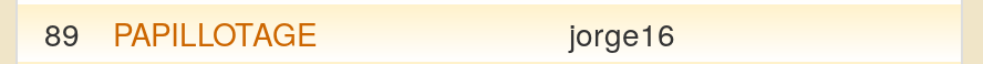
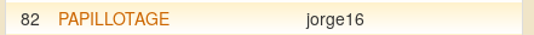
[44,11,317,55] 89 PAPILLOTAGE -> [21,6,170,30] 82 PAPILLOTAGE

